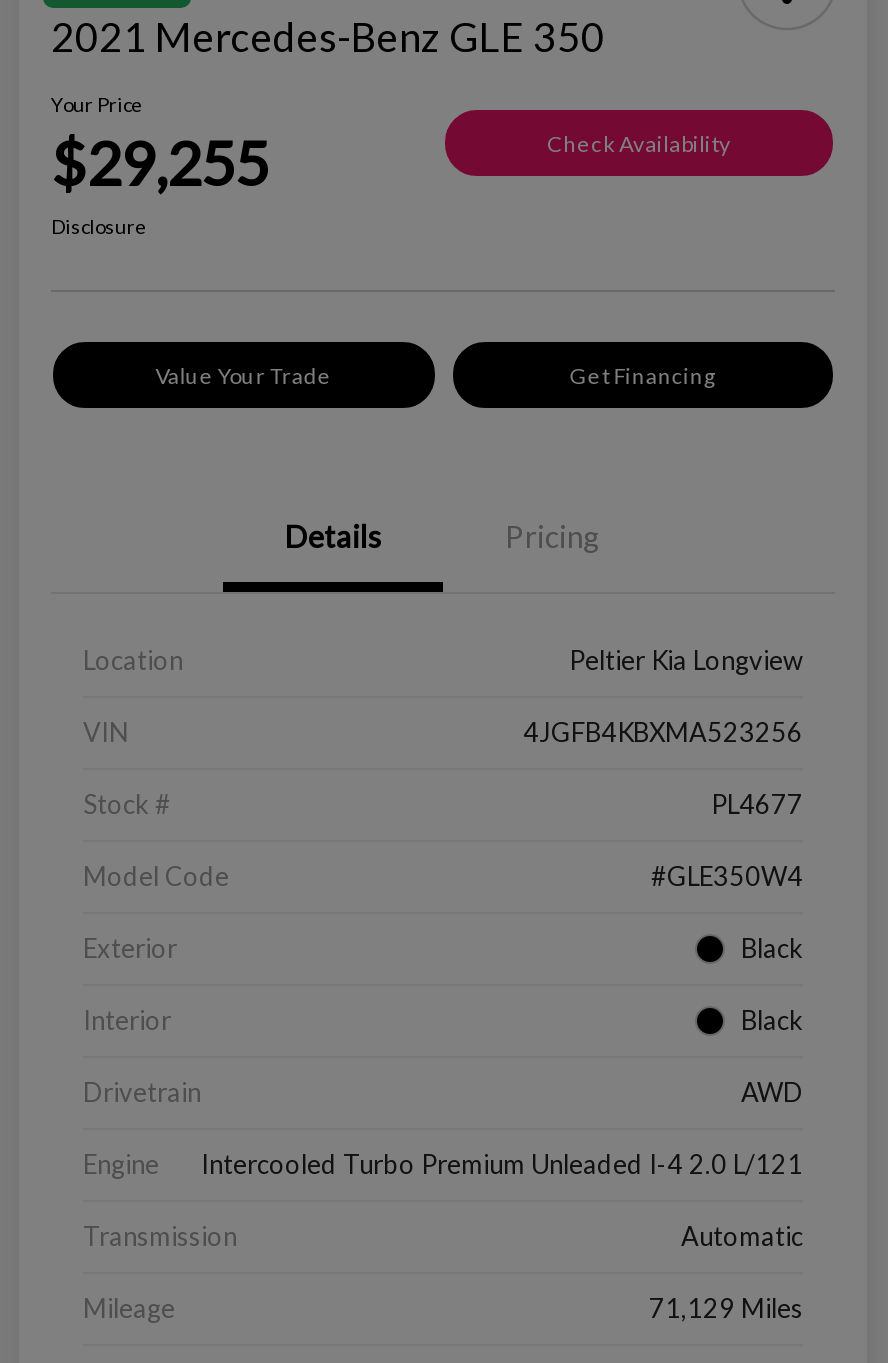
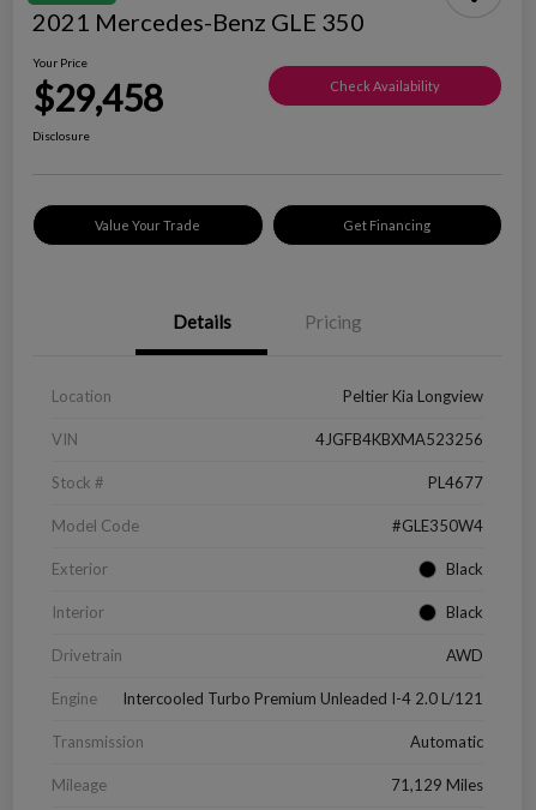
[51,126,269,198] $29,255 -> [32,76,163,119] $29,458

